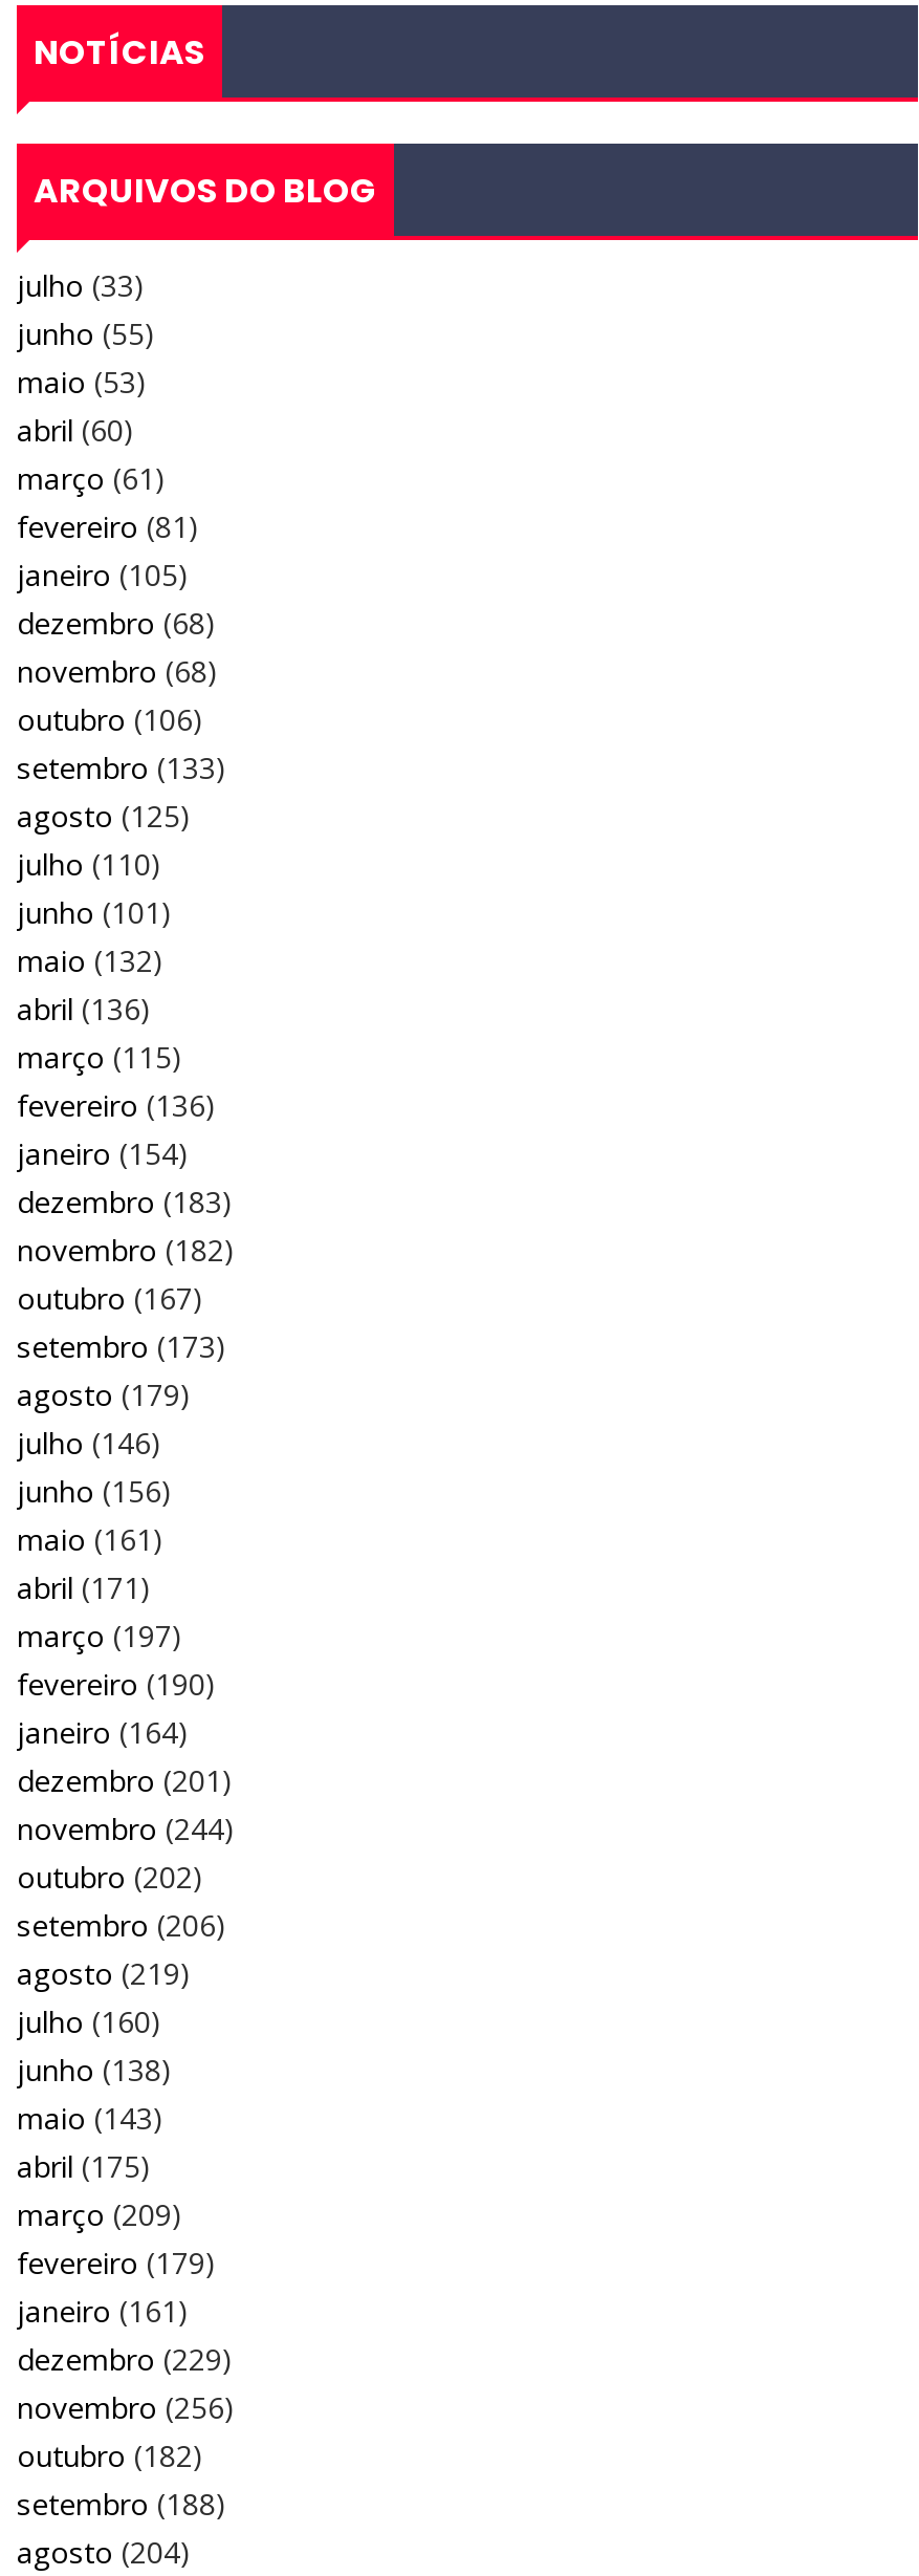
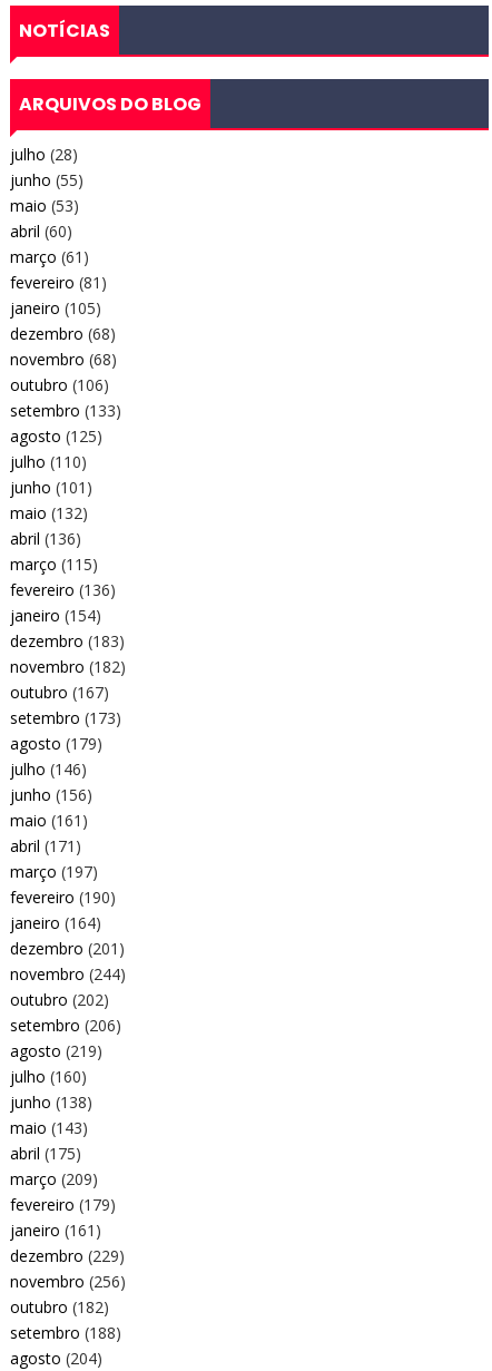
[17,265,145,304] julho (33) -> [10,143,78,164] julho (28)

